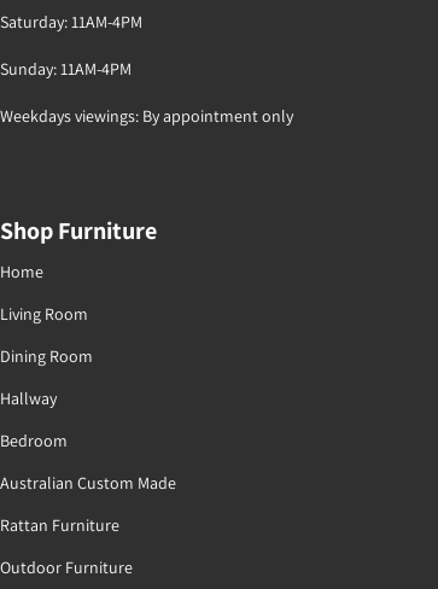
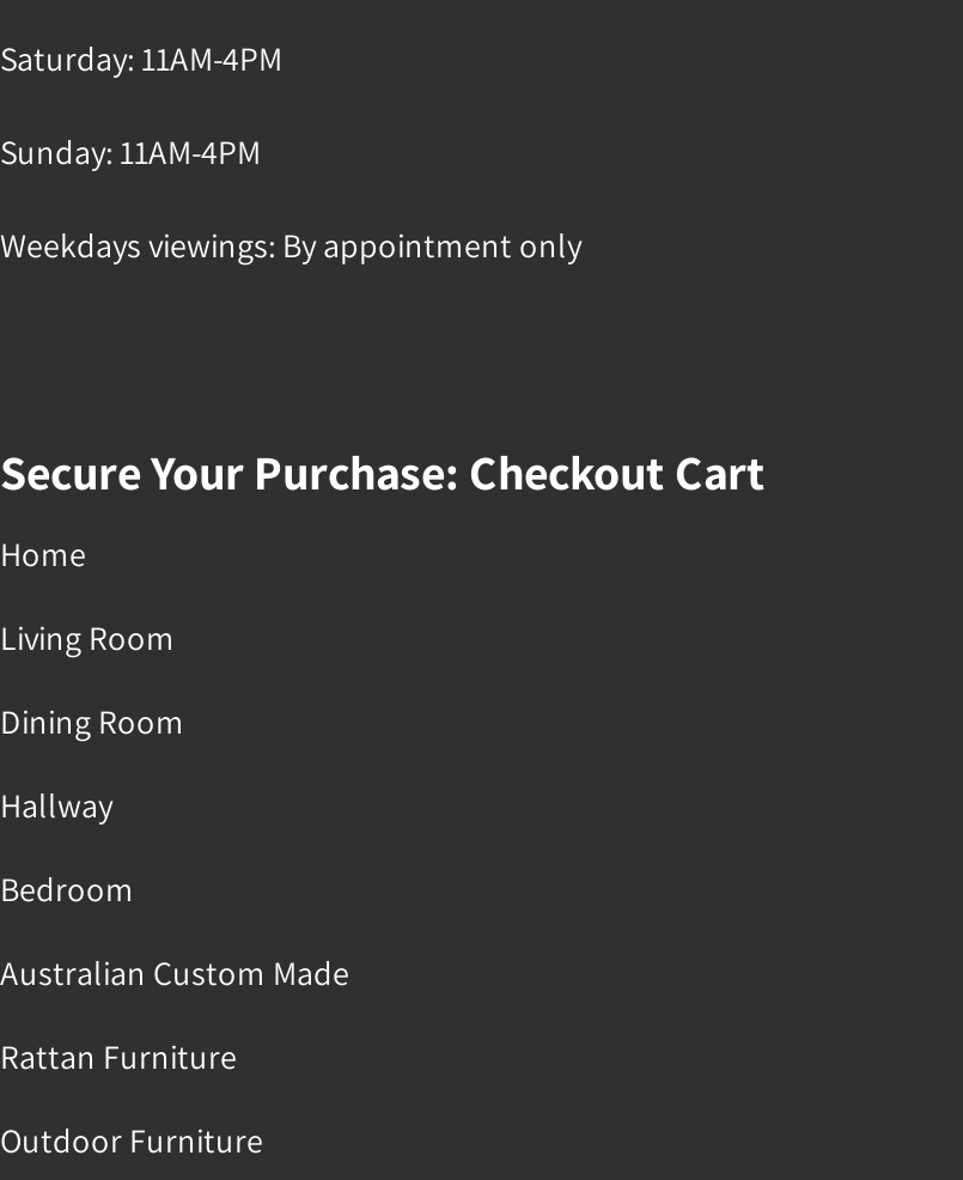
[0,215,157,246] Shop Furniture -> [0,443,766,505] Secure Your Purchase: Checkout Cart

